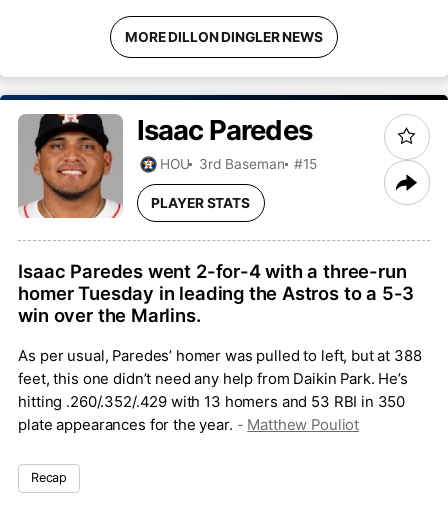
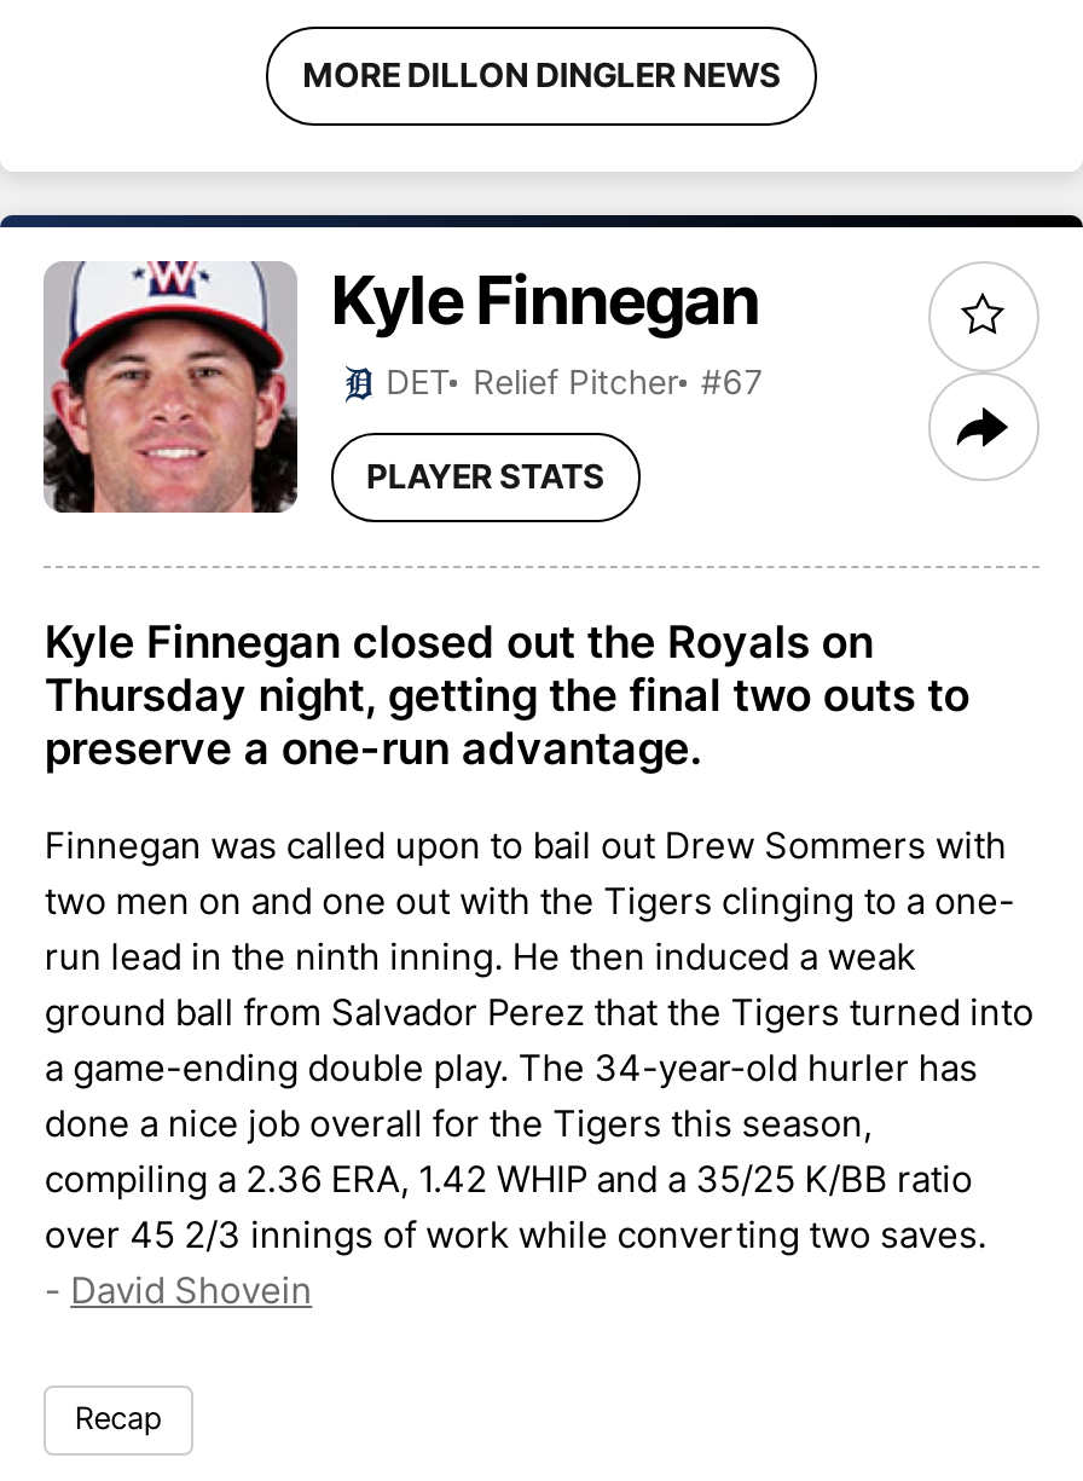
[19,113,317,203] [image] | Isaac Paredes | HOU 3rd Baseman #15 -> [44,258,763,515] [image] | Kyle Finnegan | DET Relief Pitcher #67
[18,260,414,326] Isaac Paredes went 2-for-4 with a three-run | homer Tuesday in leading the Astros to a 5-3 | win over the Marlins. -> [44,613,970,773] Kyle Finnegan closed out the Royals on | Thursday night, getting the final two outs to | preserve a one-run advantage.
[18,347,422,434] As per usual, Paredes’ homer was pulled to left, but at 388 | feet, this one didn’t need any help from Daikin Park. He’s | hitting .260/.352/.429 with 13 homers and 53 RBI in 350 | plate appearances for the year. - Matthew Pouliot -> [44,825,1034,1313] Finnegan was called upon to bail out Drew Sommers with | two men on and one out with the Tigers clinging to a one- | run lead in the ninth inning. He then induced a weak | ground ball from Salvador Perez that the Tigers turned into | a game-ending double play. The 34-year-old hurler has | done a nice job overall for the Tigers this season, | compiling a 2.36 ERA, 1.42 WHIP and a 35/25 K/BB ratio | over 45 2/3 innings of work while converting two saves. | - David Shovein

